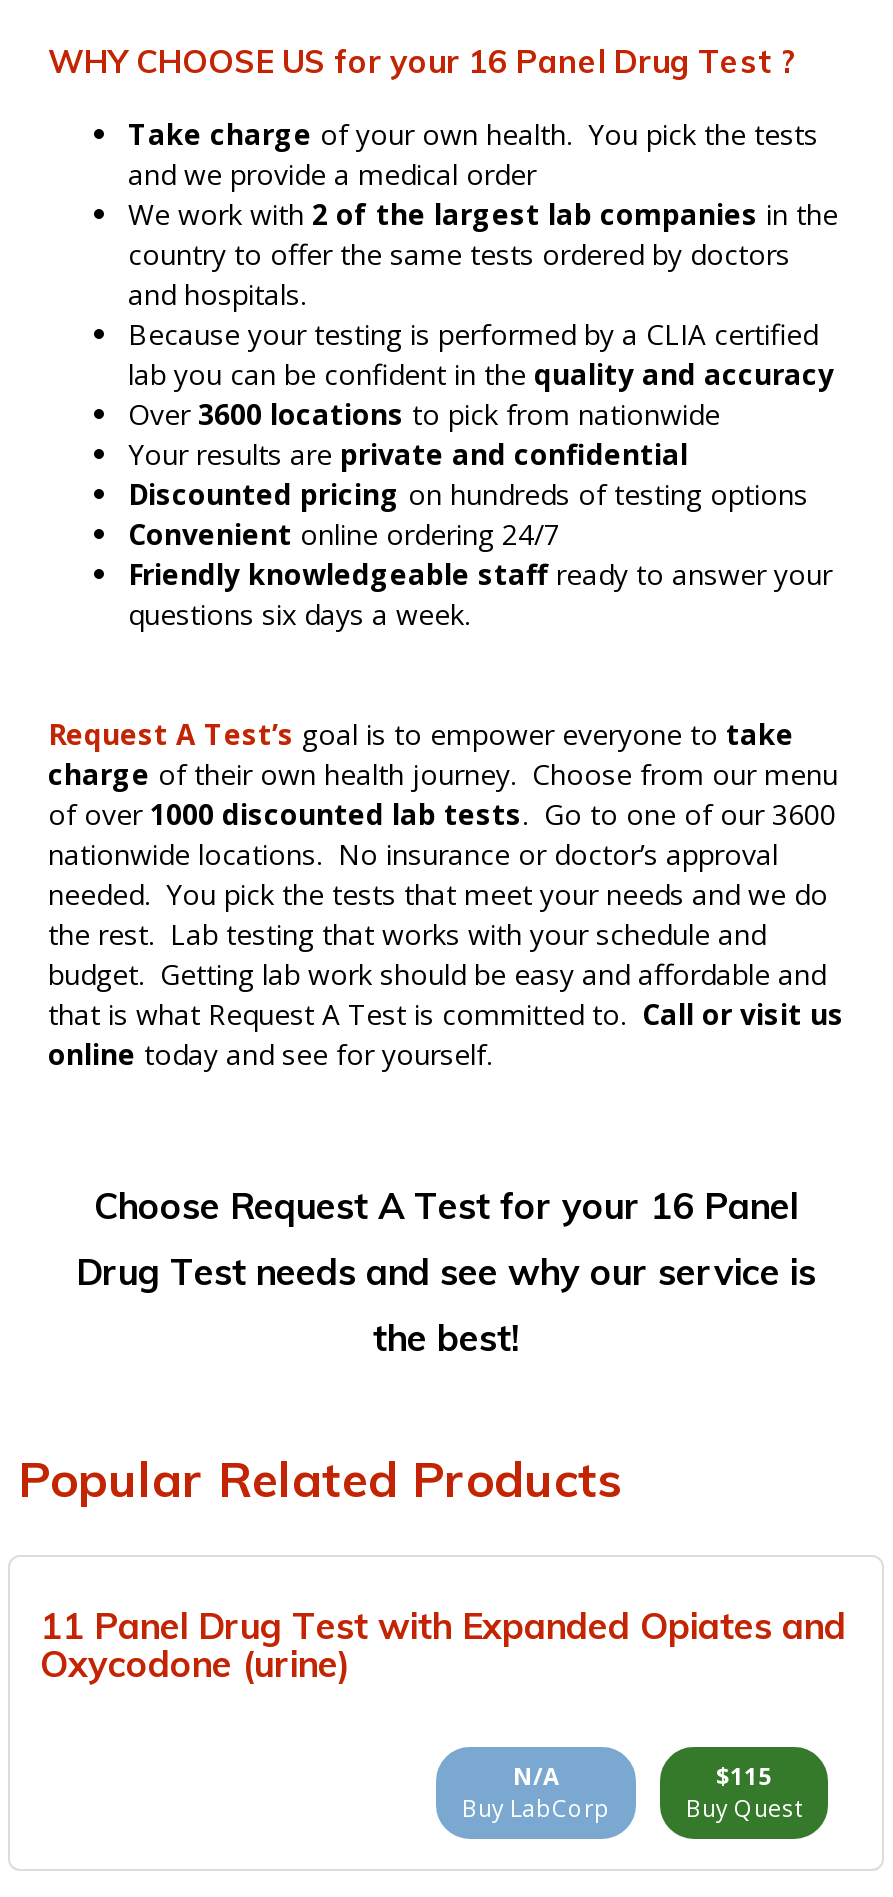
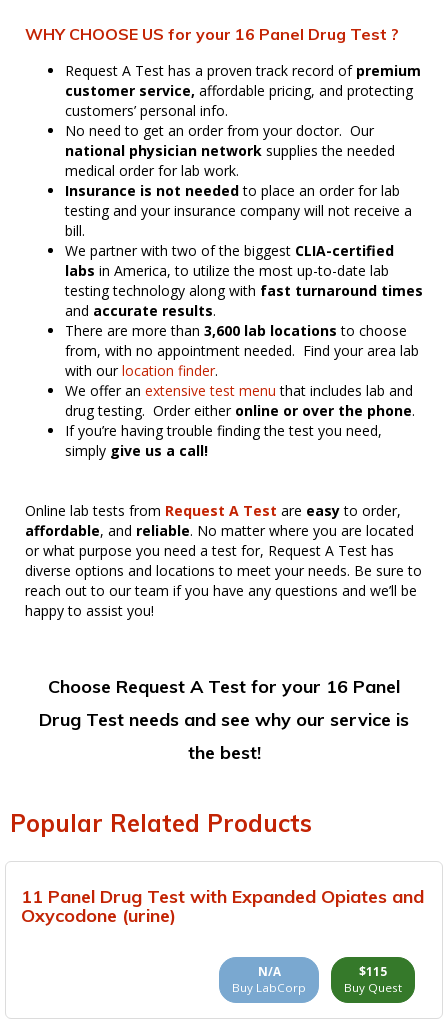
[128,115,838,633] Take charge of your own health. You pick the tests | and we provide a medical order | We work with 2 of the largest lab companies in the | country to offer the same tests ordered by doctors | and hospitals. | Because your testing is performed by a CLIA certified | lab you can be confident in the quality and accuracy | Over 3600 locations to pick from nationwide | Your results are private and confidential | Discounted pricing on hundreds of testing options | Convenient online ordering 24/7 | Friendly knowledgeable staff ready to answer your | questions six days a week. -> [65,61,423,460] Request A Test has a proven track record of premium | customer service, affordable pricing, and protecting | customers’ personal info. | No need to get an order from your doctor. Our | national physician network supplies the needed | medical order for lab work. | Insurance is not needed to place an order for lab | testing and your insurance company will not receive a | bill. | We partner with two of the biggest CLIA-certified | labs in America, to utilize the most up-to-date lab | testing technology along with fast turnaround times | and accurate results. | There are more than 3,600 lab locations to choose | from, with no appointment needed. Find your area lab | with our location finder. | We offer an extensive test menu that includes lab and | drug testing. Order either online or over the phone. | If you’re having trouble finding the test you need, | simply give us a call!
[48,715,844,1073] Request A Test’s goal is to empower everyone to take | charge of their own health journey. Choose from our menu | of over 1000 discounted lab tests. Go to one of our 3600 | nationwide locations. No insurance or doctor’s approval | needed. You pick the tests that meet your needs and we do | the rest. Lab testing that works with your schedule and | budget. Getting lab work should be easy and affordable and | that is what Request A Test is committed to. Call or visit us | online today and see for yourself. -> [25,501,422,620] Online lab tests from Request A Test are easy to order, | affordable, and reliable. No matter where you are located | or what purpose you need a test for, Request A Test has | diverse options and locations to meet your needs. Be sure to | reach out to our team if you have any questions and we’ll be | happy to assist you!

